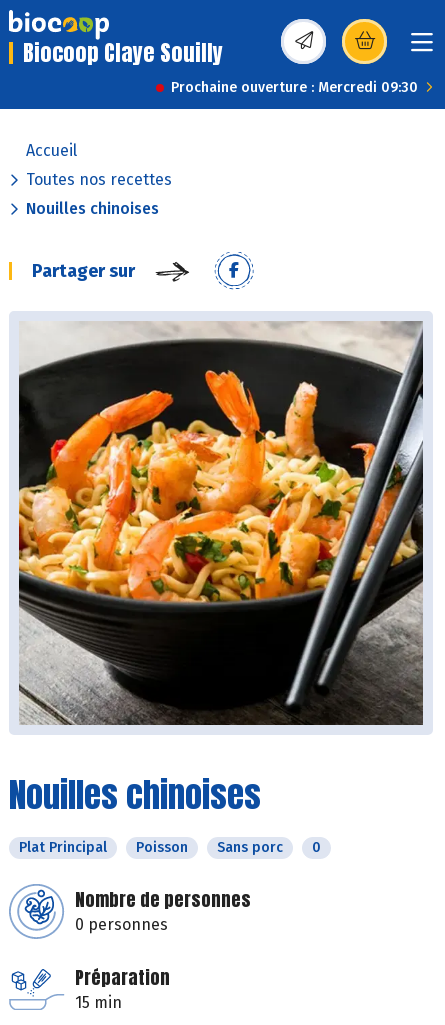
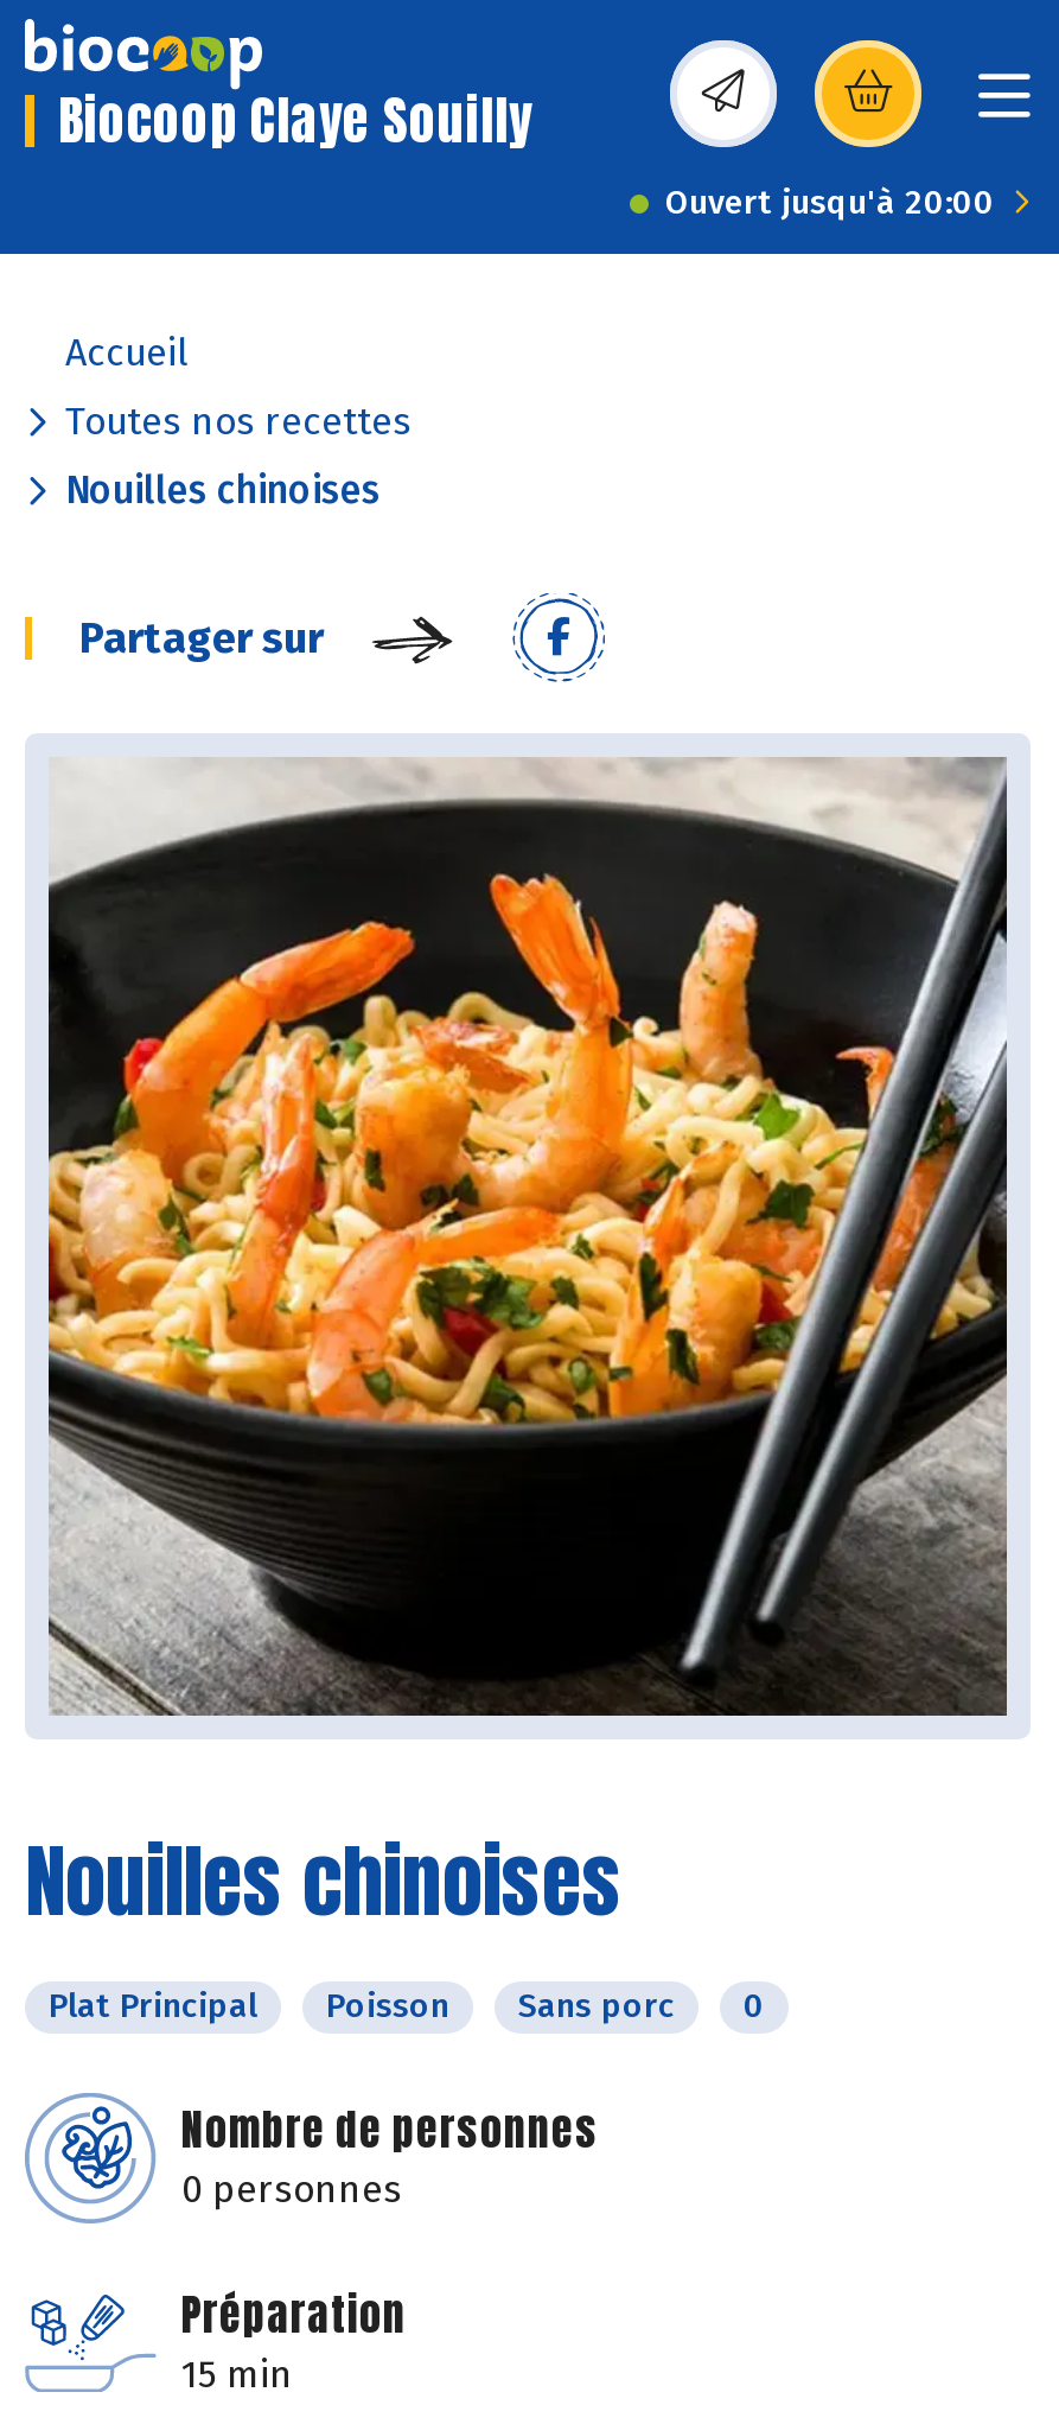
[171,79,418,96] Prochaine ouverture : Mercredi 09:30 -> [665,183,995,223] Ouvert jusqu'à 20:00

